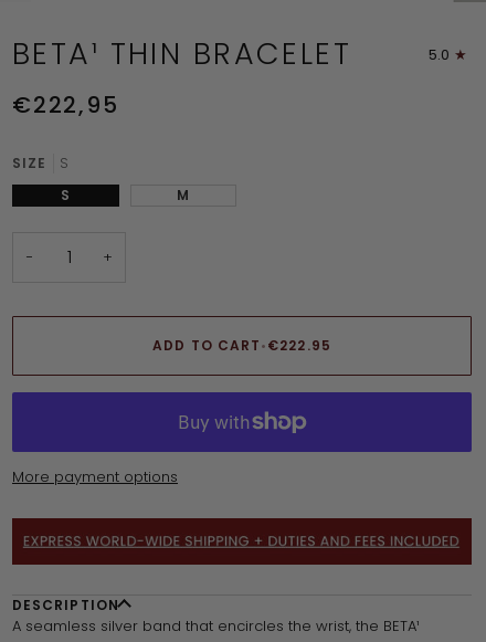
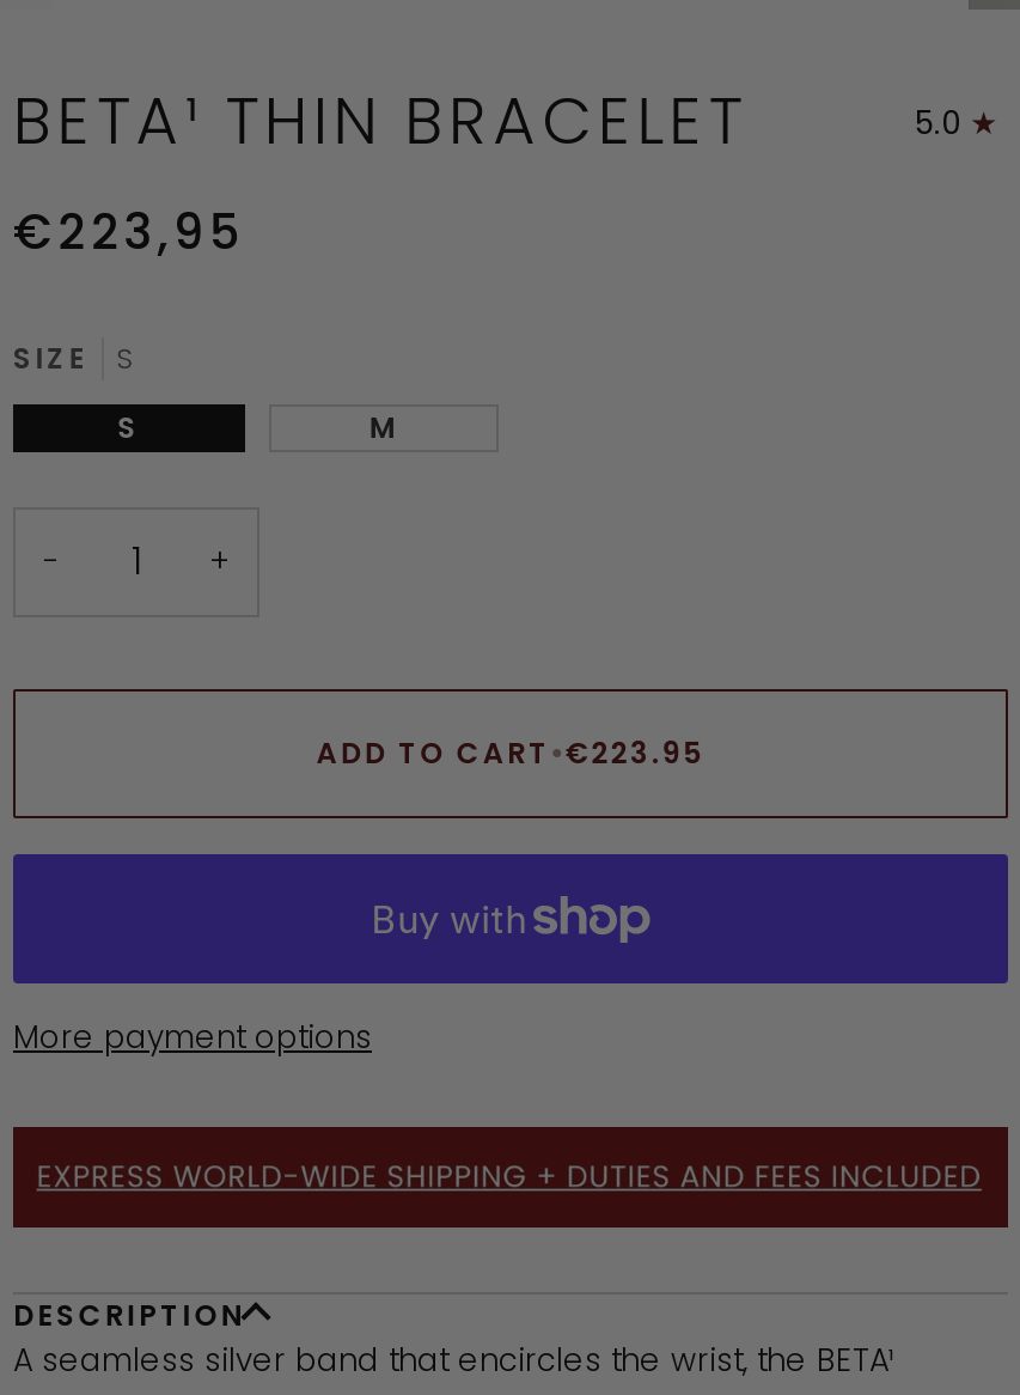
[12,90,119,120] €222,95 -> [13,199,244,266] €223,95
[153,336,331,354] ADD TO CART •€222.95 -> [316,731,705,772] ADD TO CART •€223.95

